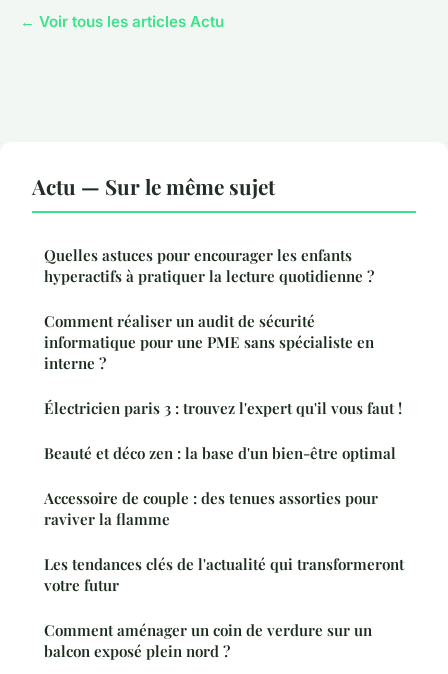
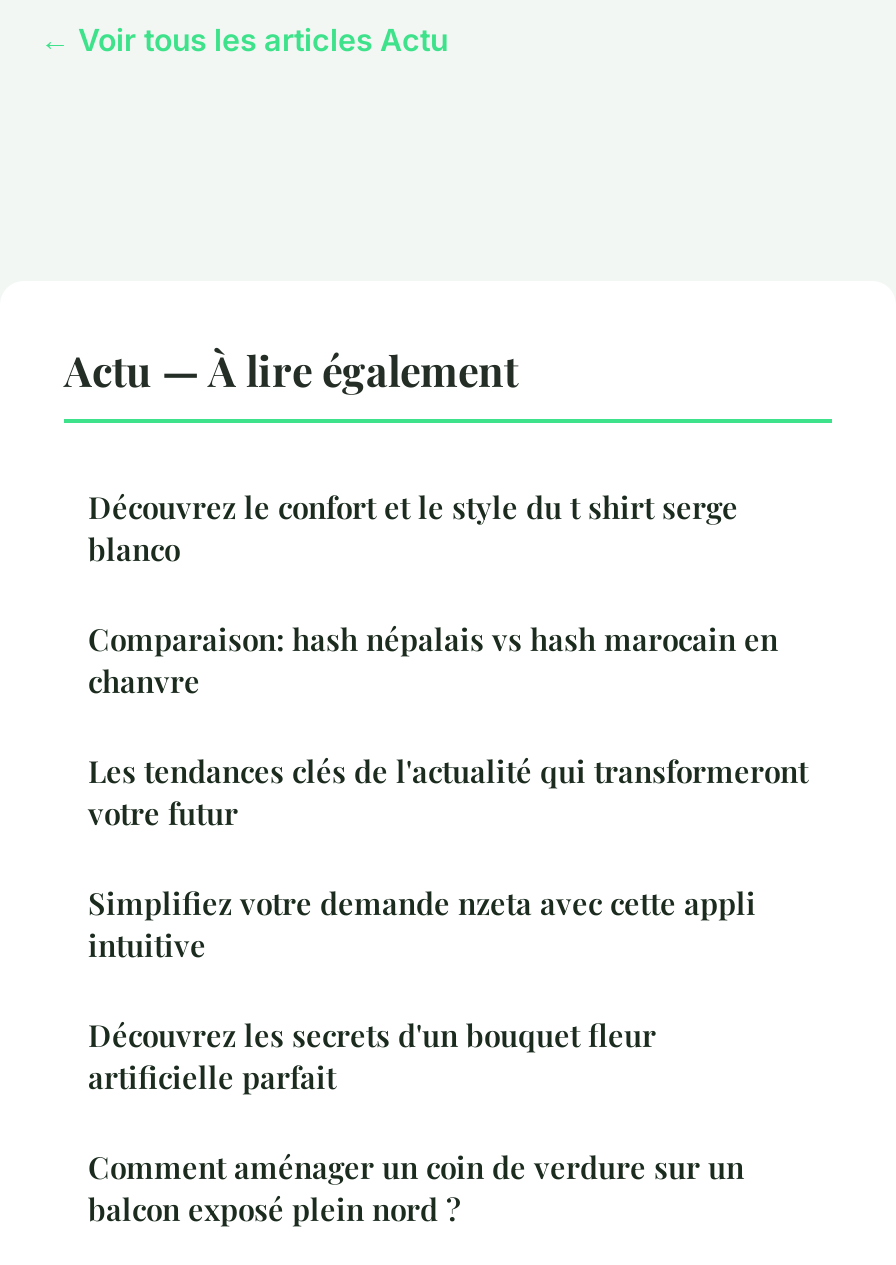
[32,172,402,529] Actu — Sur le même sujet | Quelles astuces pour encourager les enfants | hyperactifs à pratiquer la lecture quotidienne ? | Comment réaliser un audit de sécurité | informatique pour une PME sans spécialiste en | interne ? | Électricien paris 3 : trouvez l'expert qu'il vous faut ! | Beauté et déco zen : la base d'un bien-être optimal | Accessoire de couple : des tenues assorties pour | raviver la flamme -> [64,341,778,701] Actu — À lire également | Découvrez le confort et le style du t shirt serge | blanco | Comparaison: hash népalais vs hash marocain en | chanvre
moved [44,554,404,595] -> [88,751,808,833]: Les tendances clés de l'actualité qui transformeront | votre futur
none -> [88,883,756,1097] Simplifiez votre demande nzeta avec cette appli | intuitive | Découvrez les secrets d'un bouquet fleur | artificielle parfait

